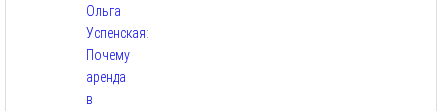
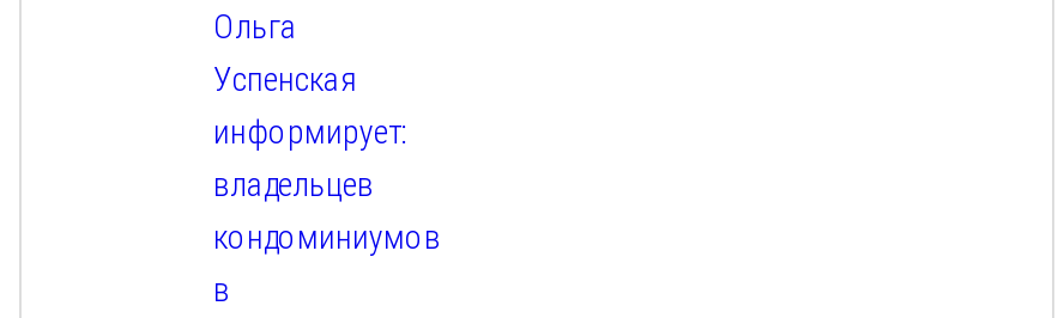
[86,25,149,85] Успенская: | Почему | аренда -> [213,60,441,256] Успенская | информирует: | владельцев | кондоминиумов

